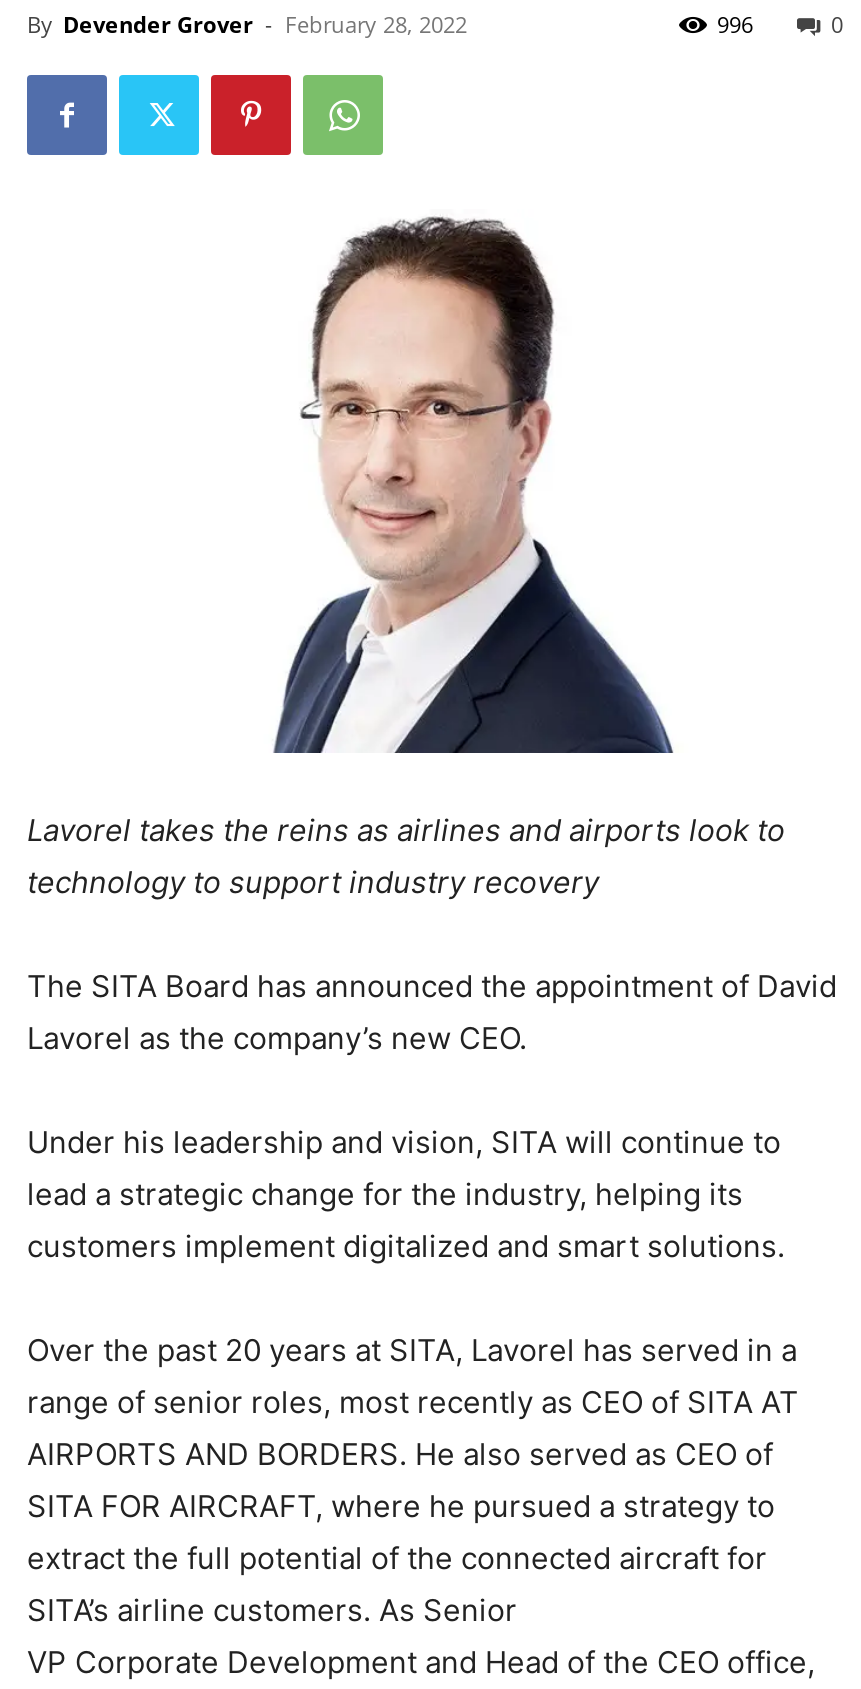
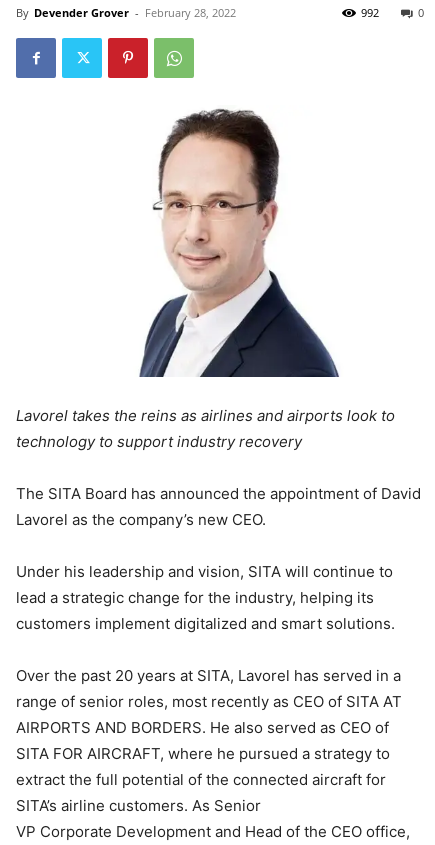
[717,9,753,39] 996 -> [361,5,379,20] 992

